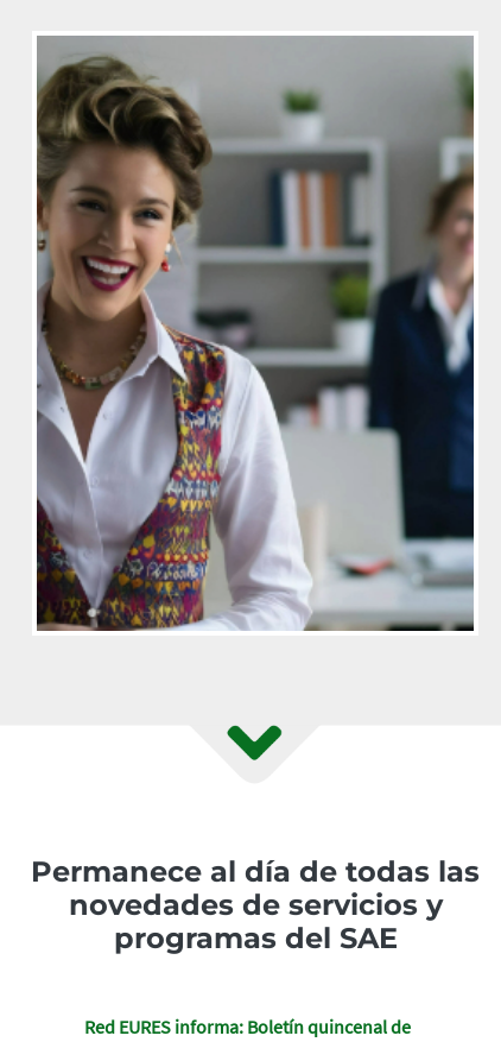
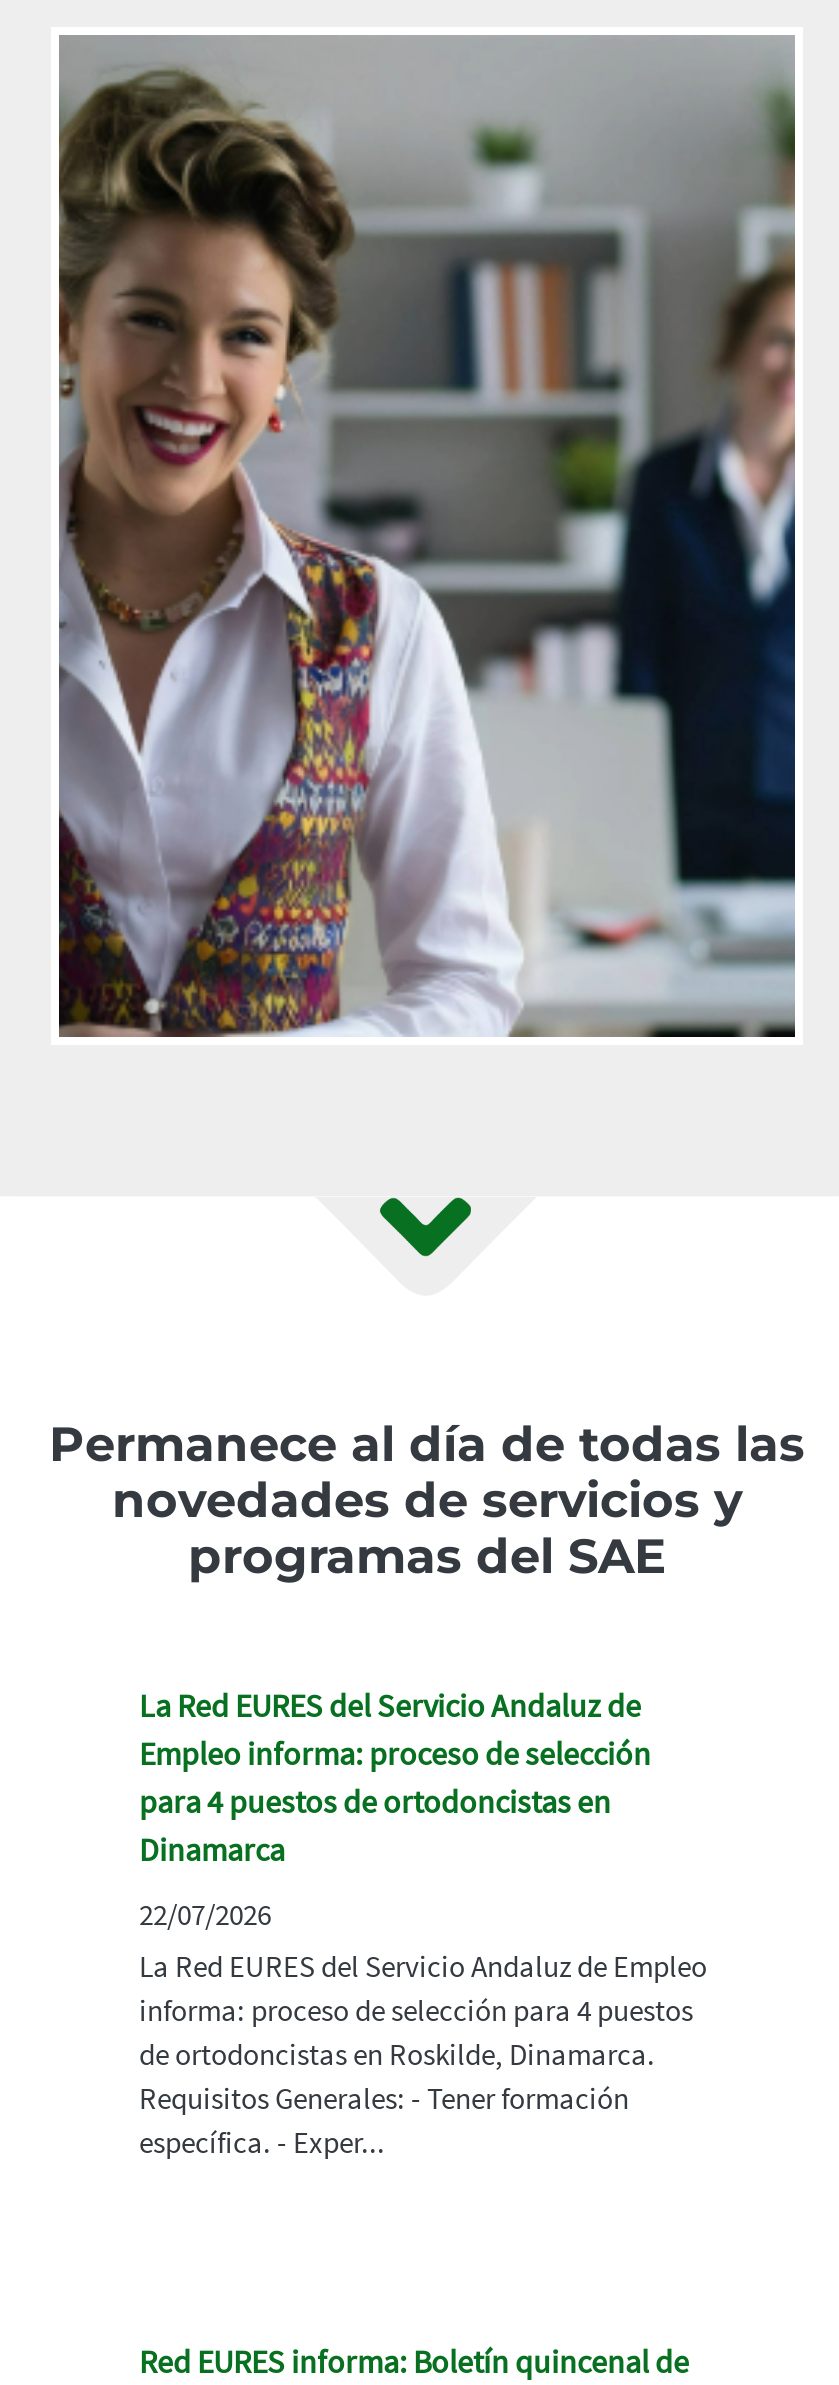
none -> [139,1684,707,2160] La Red EURES del Servicio Andaluz de | Empleo informa: proceso de selección | para 4 puestos de ortodoncistas en | Dinamarca | 22/07/2026 | La Red EURES del Servicio Andaluz de Empleo | informa: proceso de selección para 4 puestos | de ortodoncistas en Roskilde, Dinamarca. | Requisitos Generales: - Tener formación | específica. - Exper...

